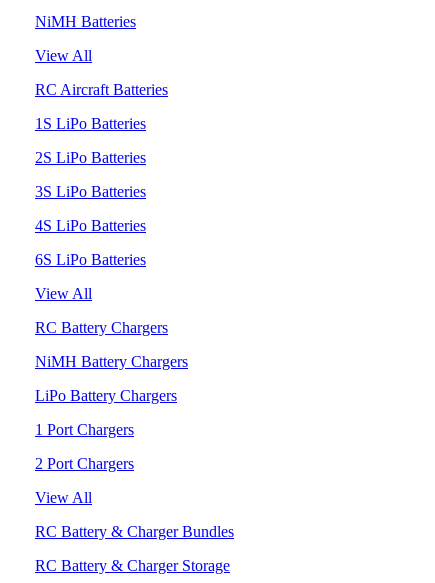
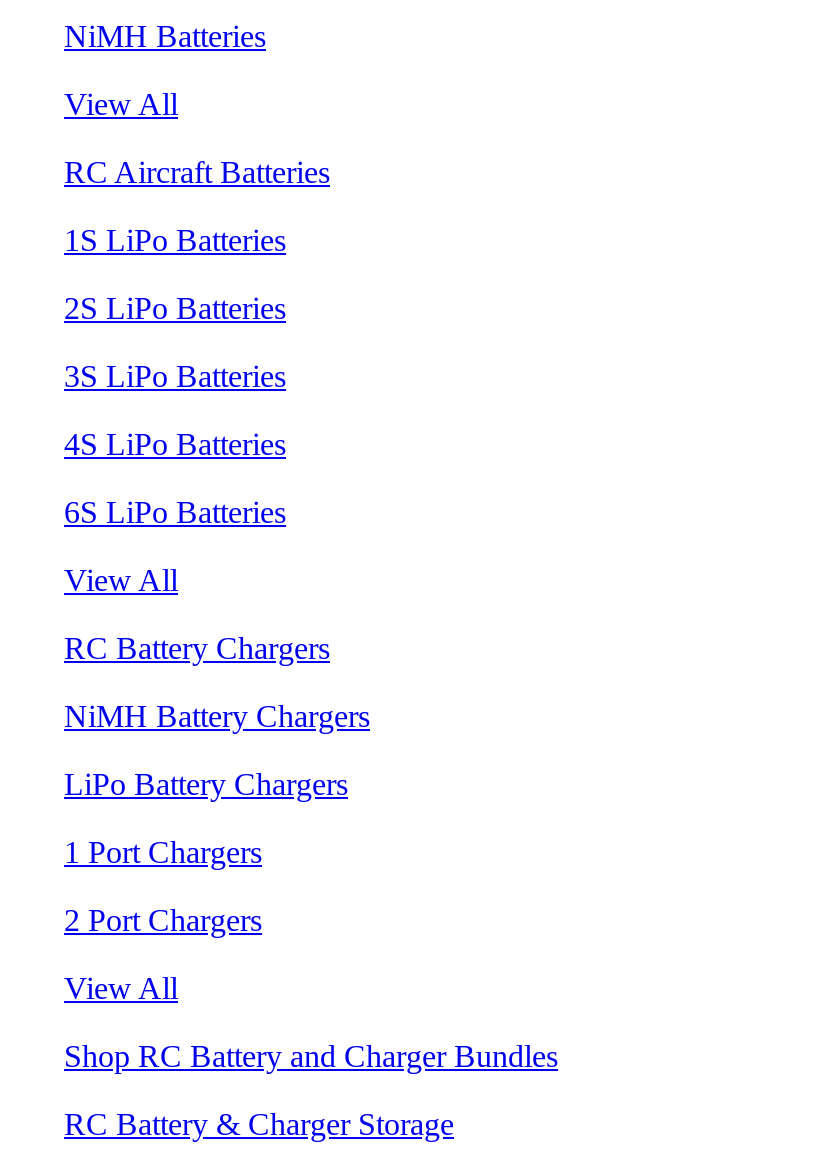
[35,523,234,540] RC Battery & Charger Bundles -> [64,1039,558,1073] Shop RC Battery and Charger Bundles

